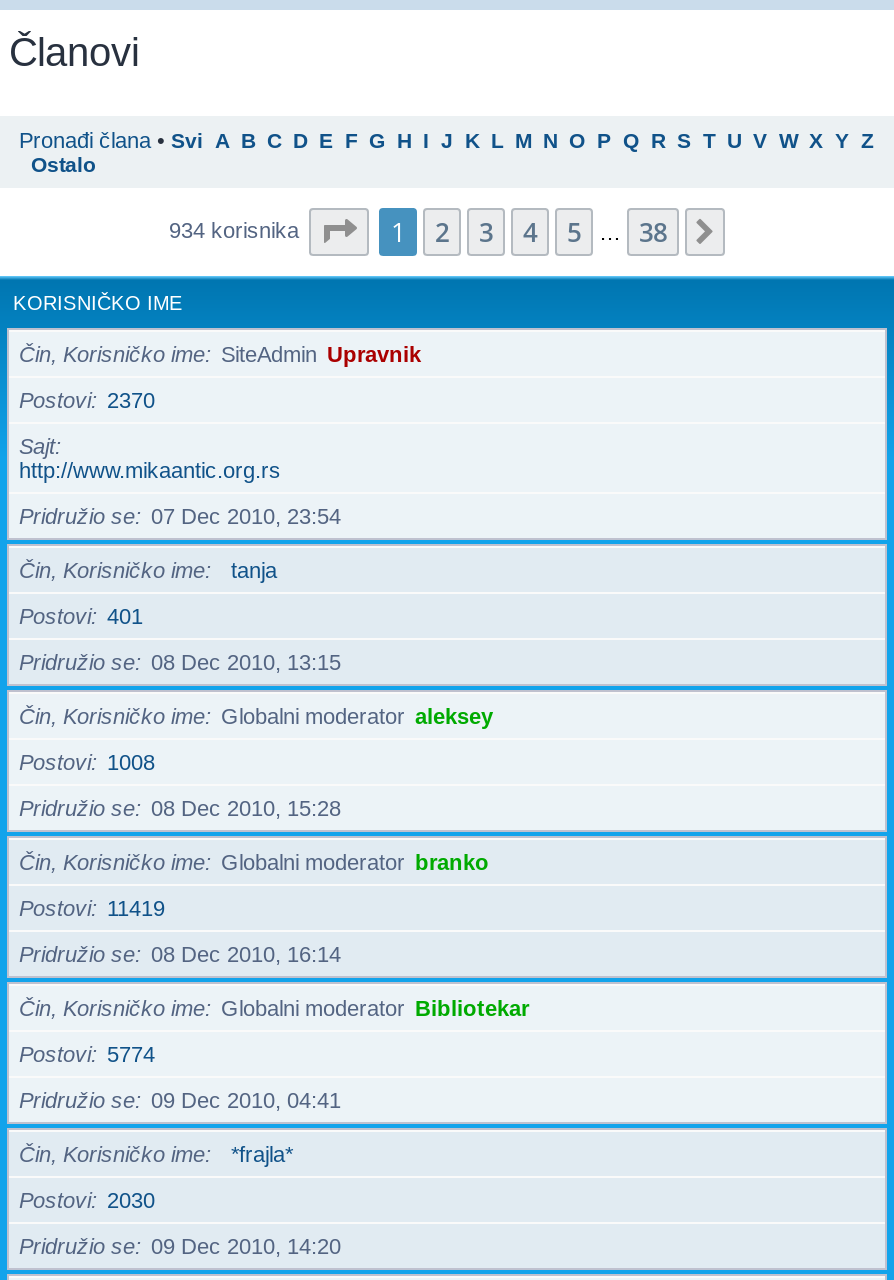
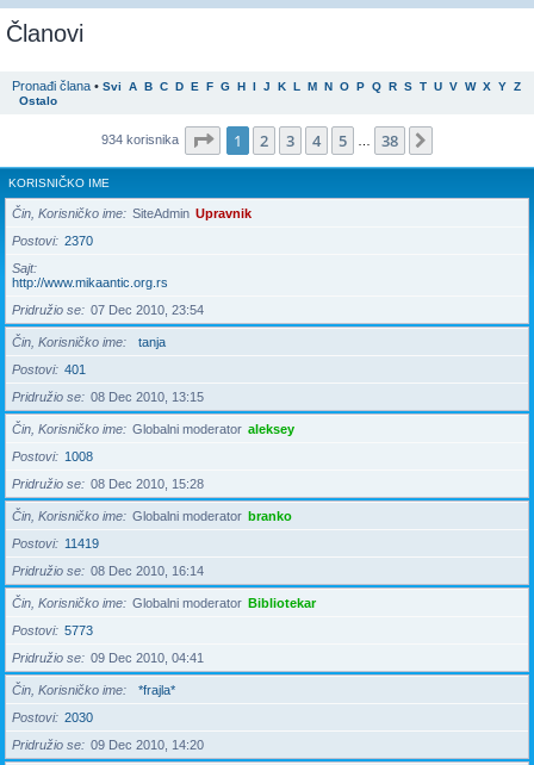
[19,1042,155,1066] Postovi 5774 -> [12,623,93,637] Postovi 5773

